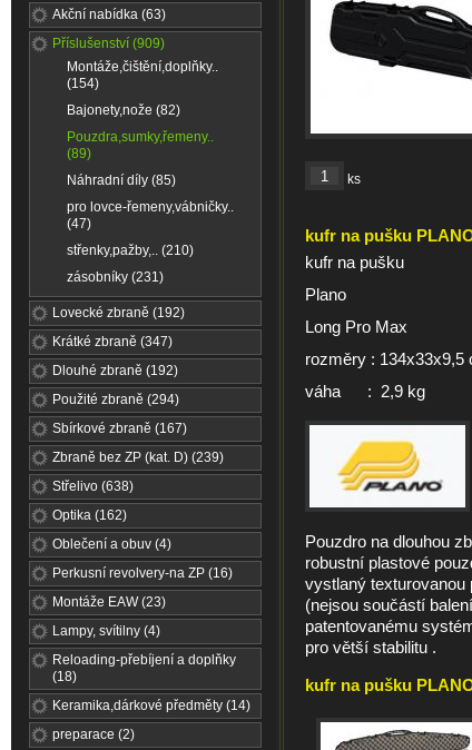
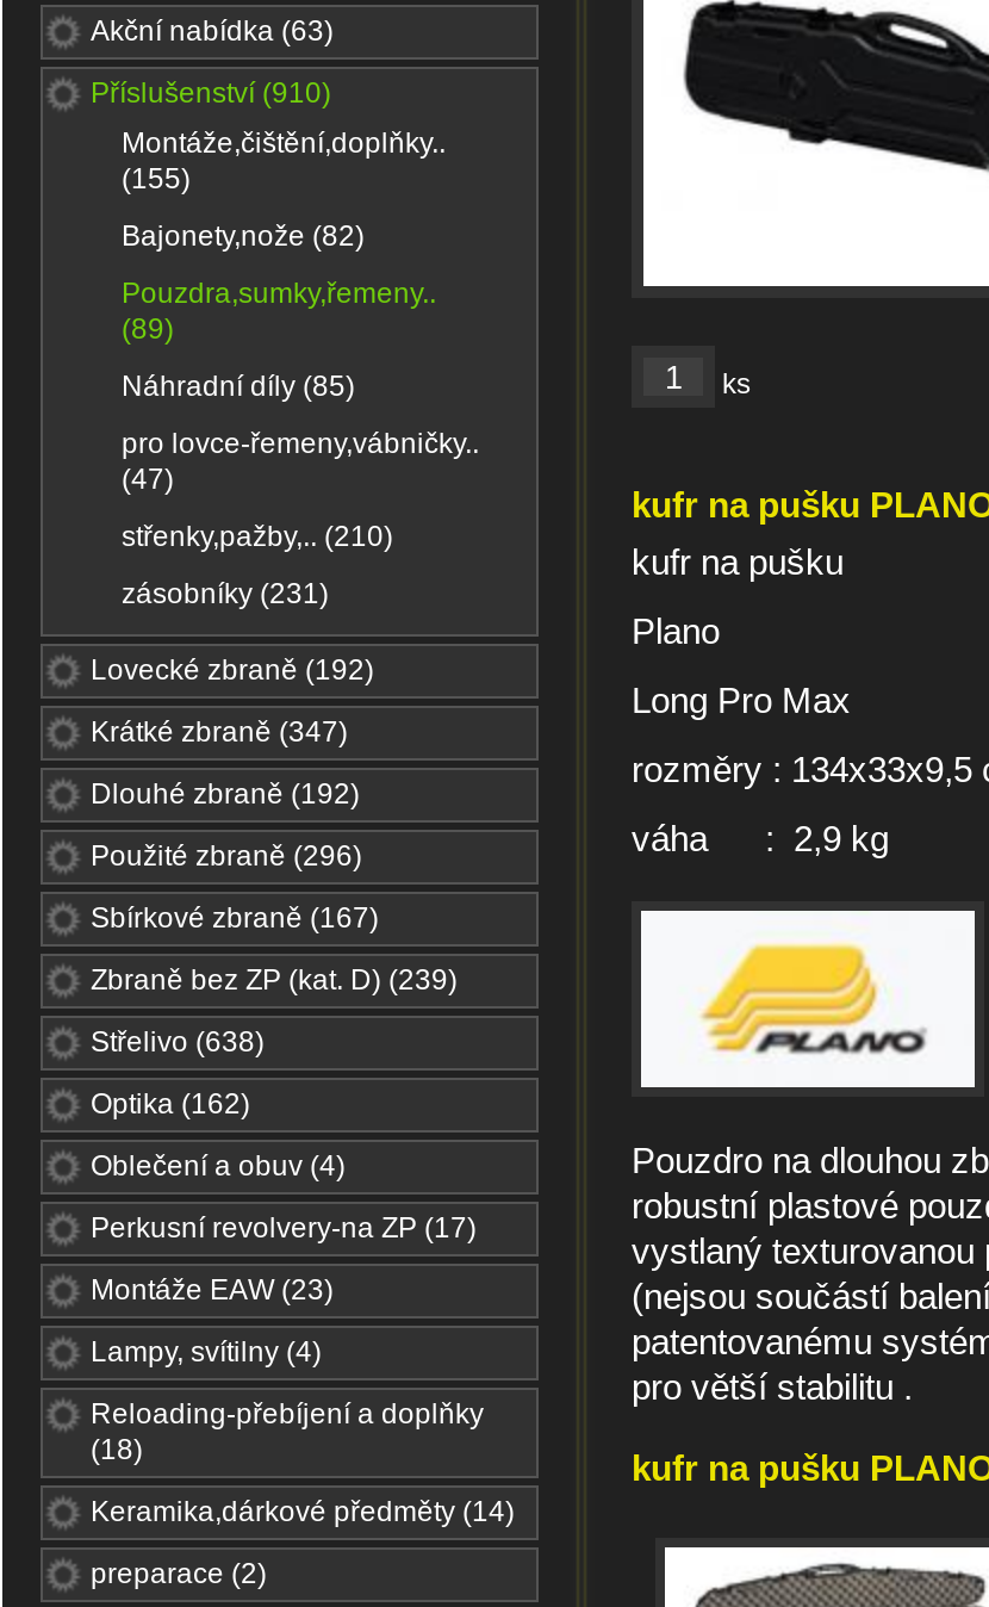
[52,36,165,51] Příslušenství (909) -> [91,76,331,110] Příslušenství (910)
[67,76,99,91] (154) -> [122,162,191,196] (155)
[52,392,179,407] Použité zbraně (294) -> [91,839,362,873] Použité zbraně (296)
[52,565,233,581] Perkusní revolvery-na ZP (16) -> [91,1211,477,1245] Perkusní revolvery-na ZP (17)

